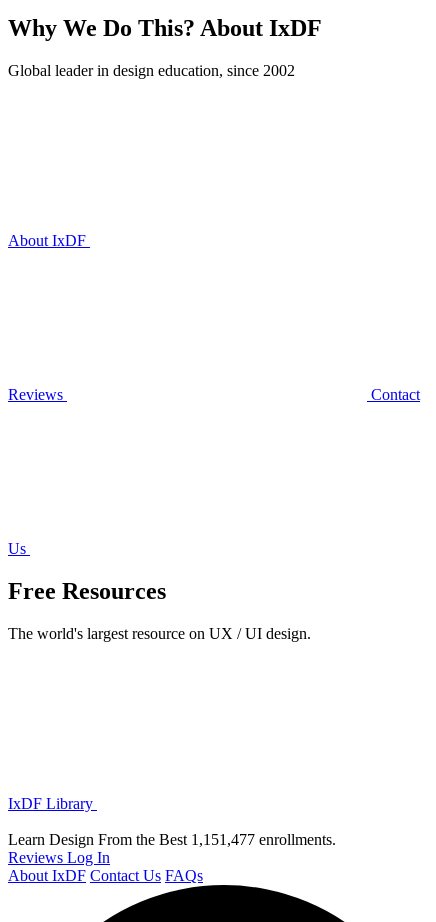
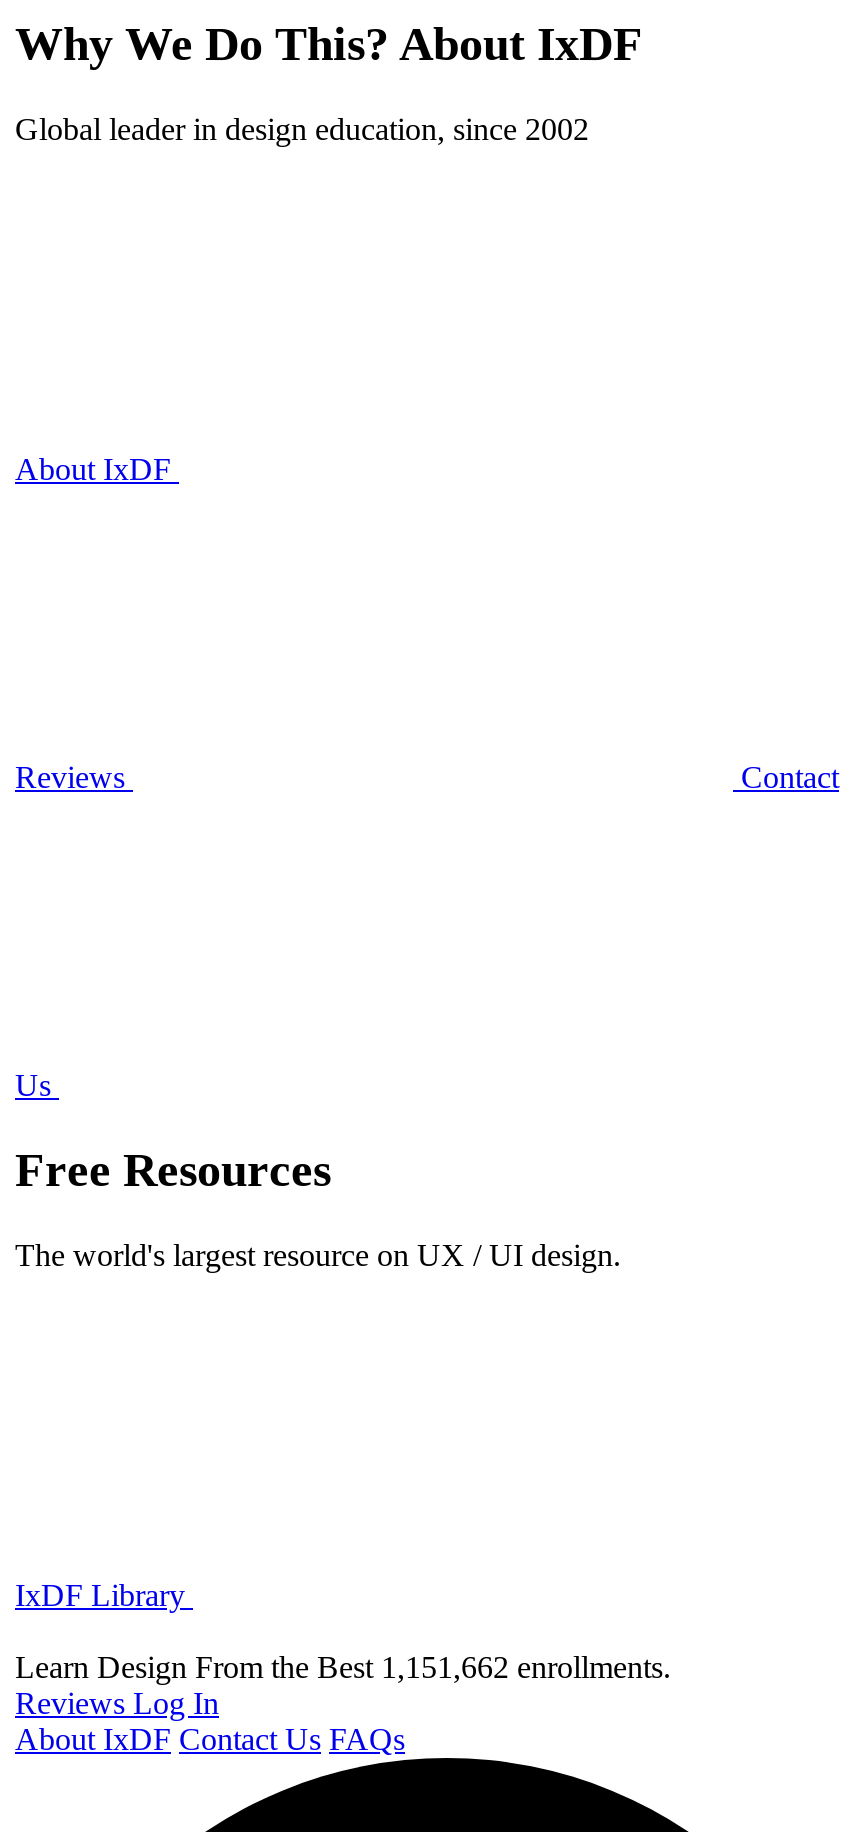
[8,831,336,848] Learn Design From the Best 1,151,477 enrollments. -> [15,1649,671,1683] Learn Design From the Best 1,151,662 enrollments.

